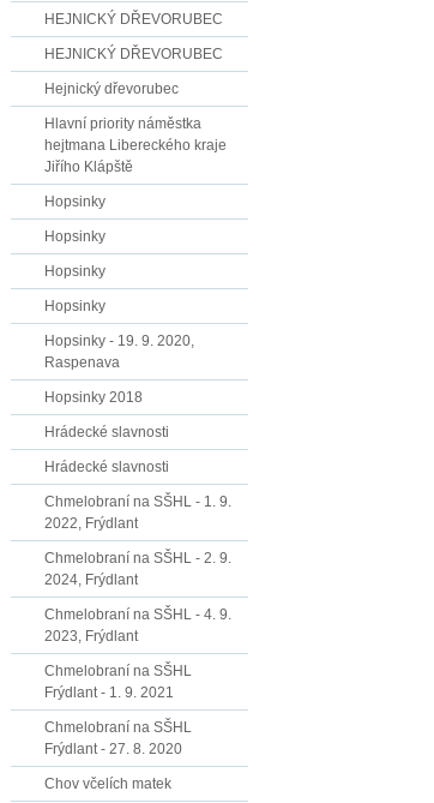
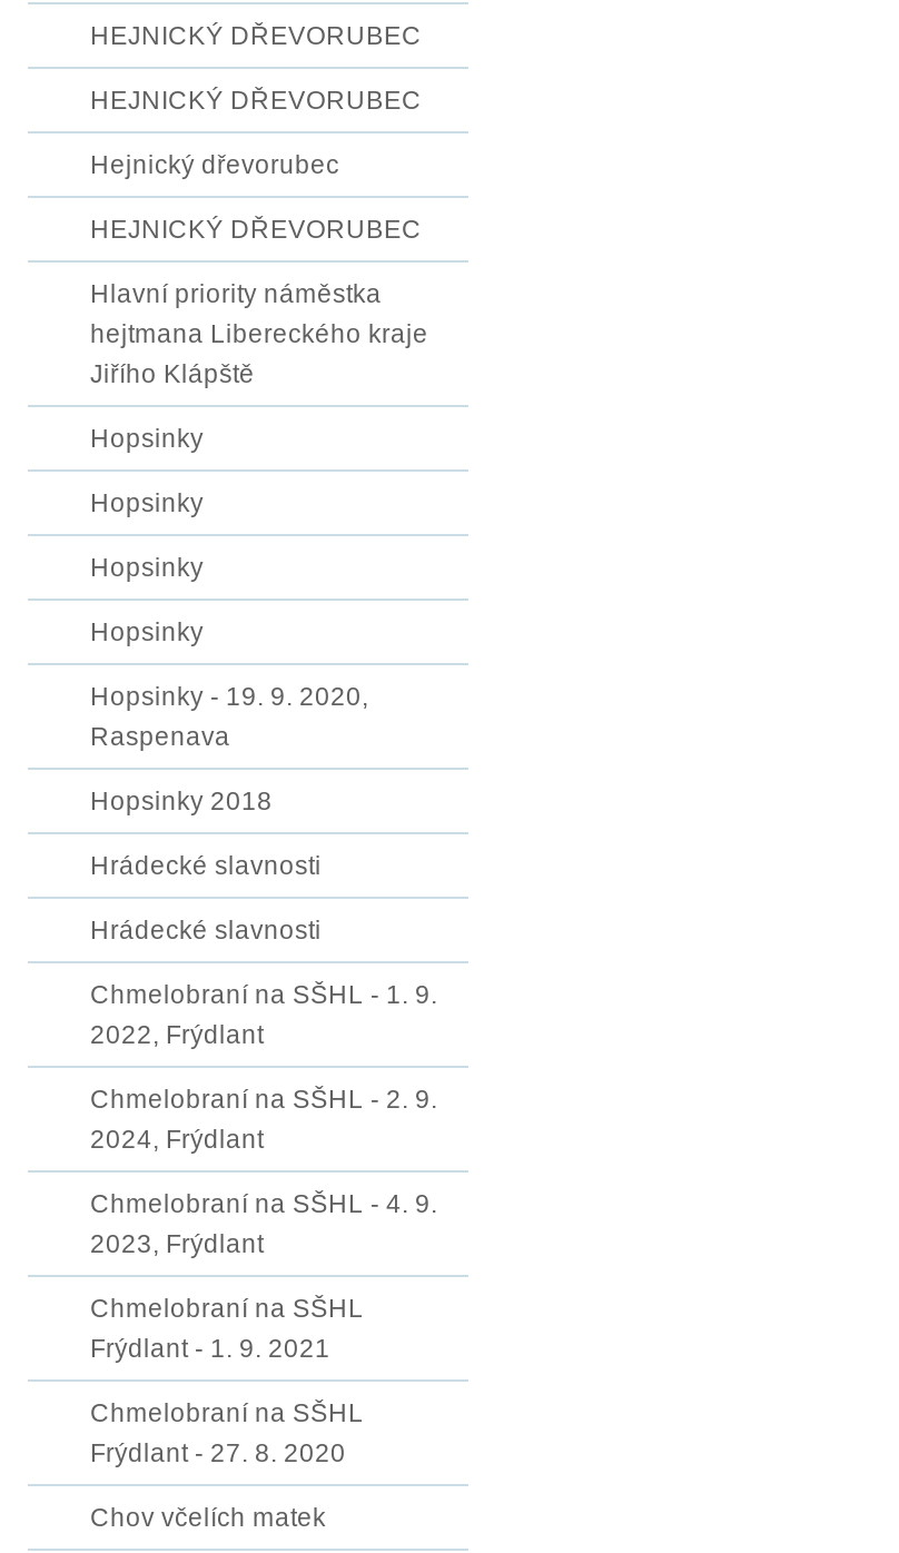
none -> [90,216,422,243] HEJNICKÝ DŘEVORUBEC

